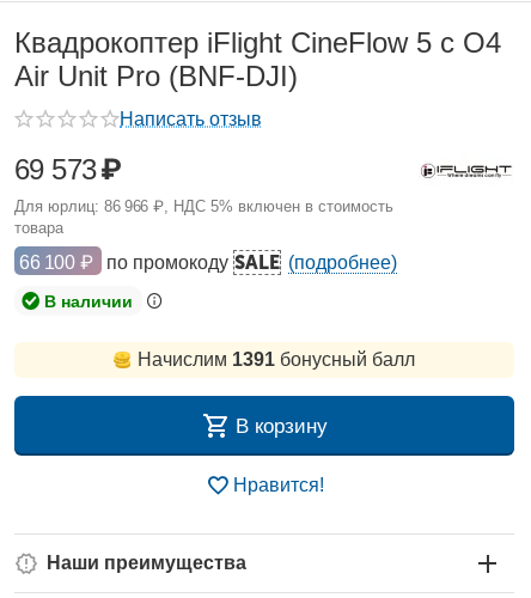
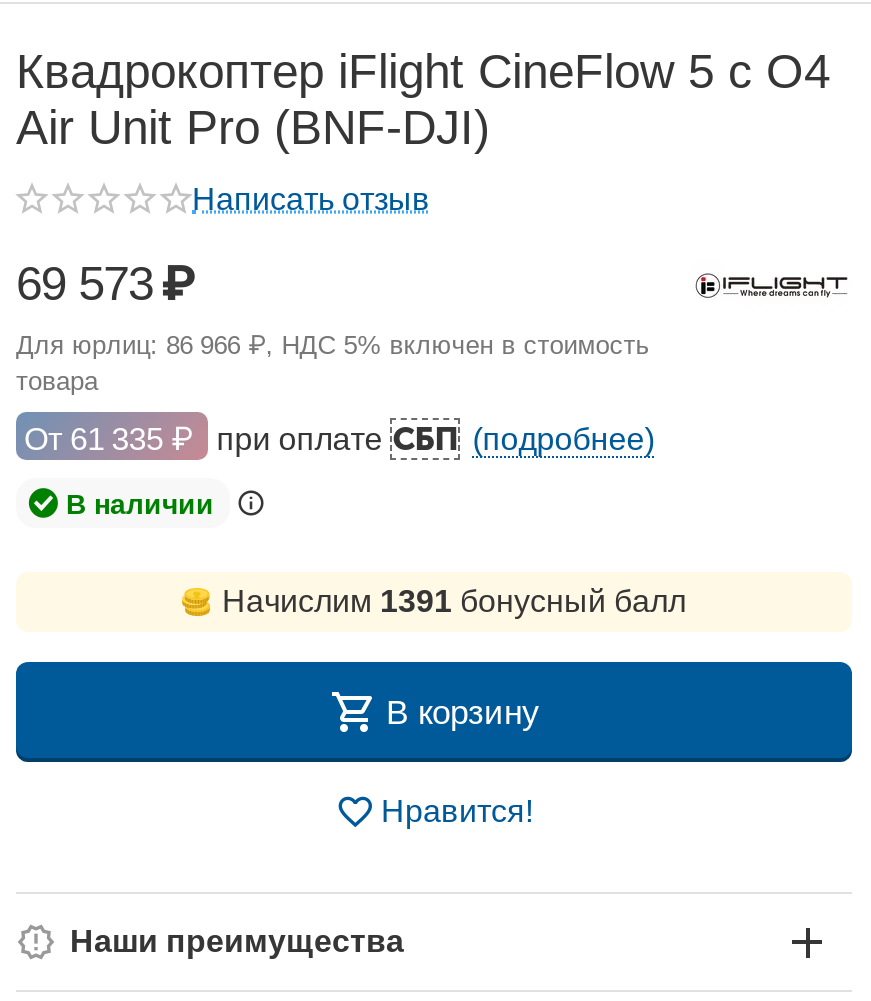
[19,251,397,274] 66 100 ₽ | по промокоду SALE (подробнее) -> [24,420,654,458] От 61 335 ₽ | при оплате СБП (подробнее)

